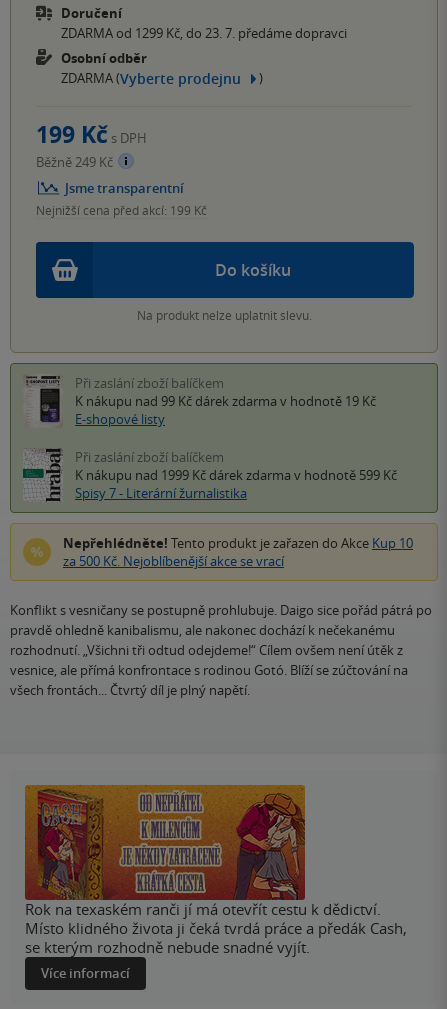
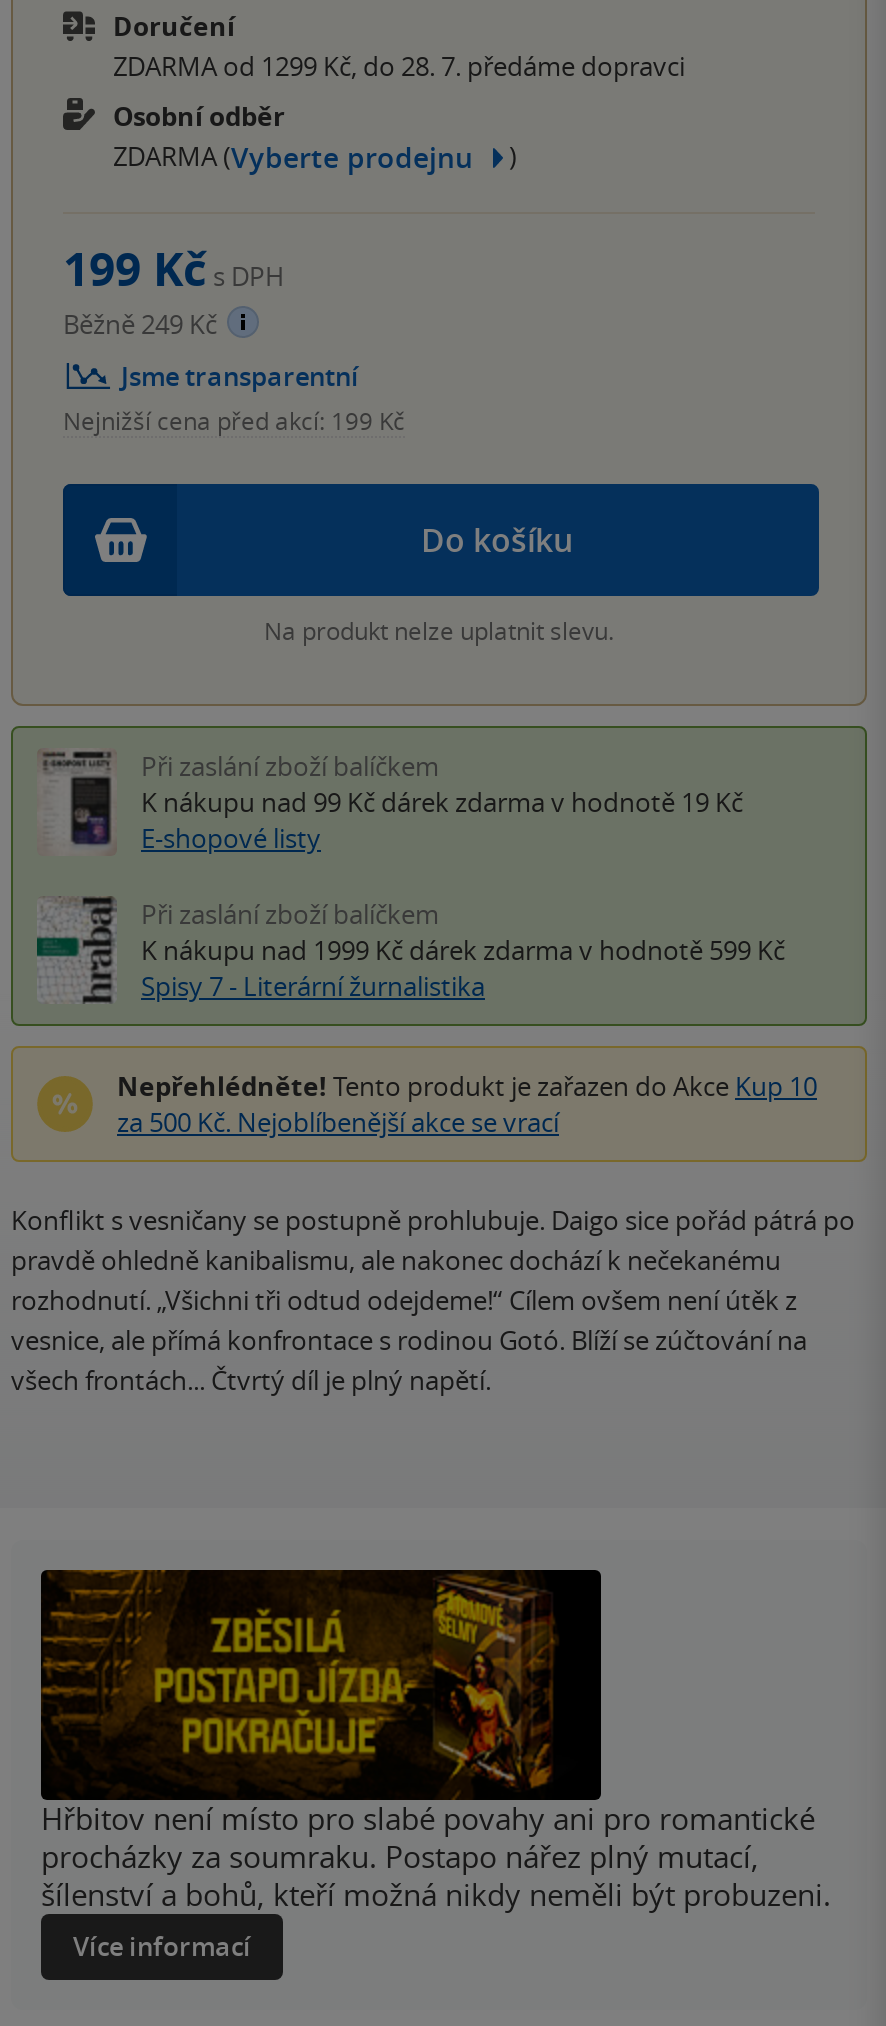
[61,24,347,42] ZDARMA od 1299 Kč, do 23. 7. předáme dopravci -> [113,49,685,85] ZDARMA od 1299 Kč, do 28. 7. předáme dopravci
[24,784,407,957] [image] | Rok na texaském ranči jí má otevřít cestu k dědictví. | Místo klidného života ji čeká tvrdá práce a předák Cash, | se kterým rozhodně nebude snadné vyjít. -> [39,1568,831,1914] [image] | Hřbitov není místo pro slabé povahy ani pro romantické | procházky za soumraku. Postapo nářez plný mutací, | šílenství a bohů, kteří možná nikdy neměli být probuzeni.

